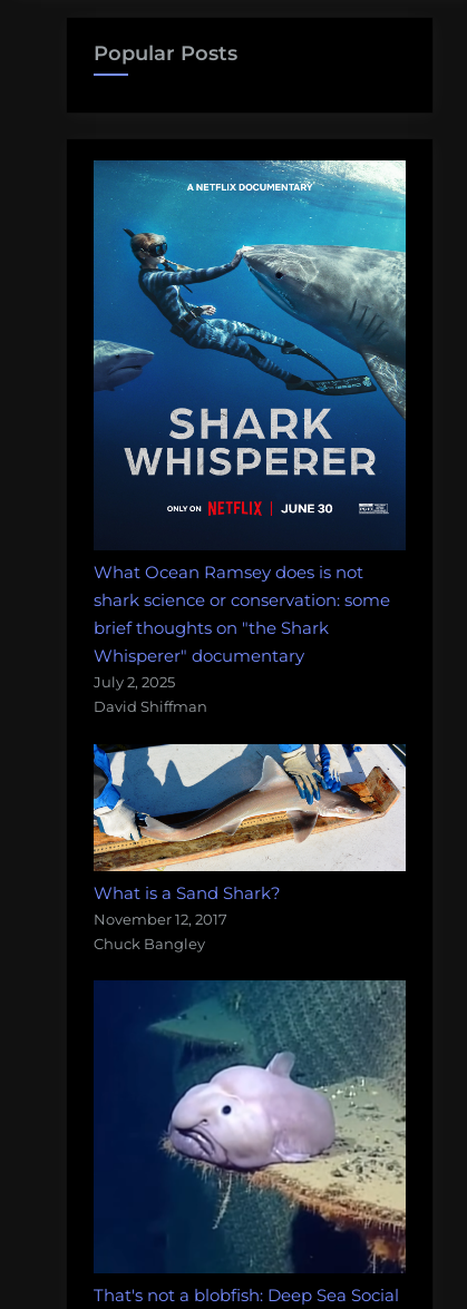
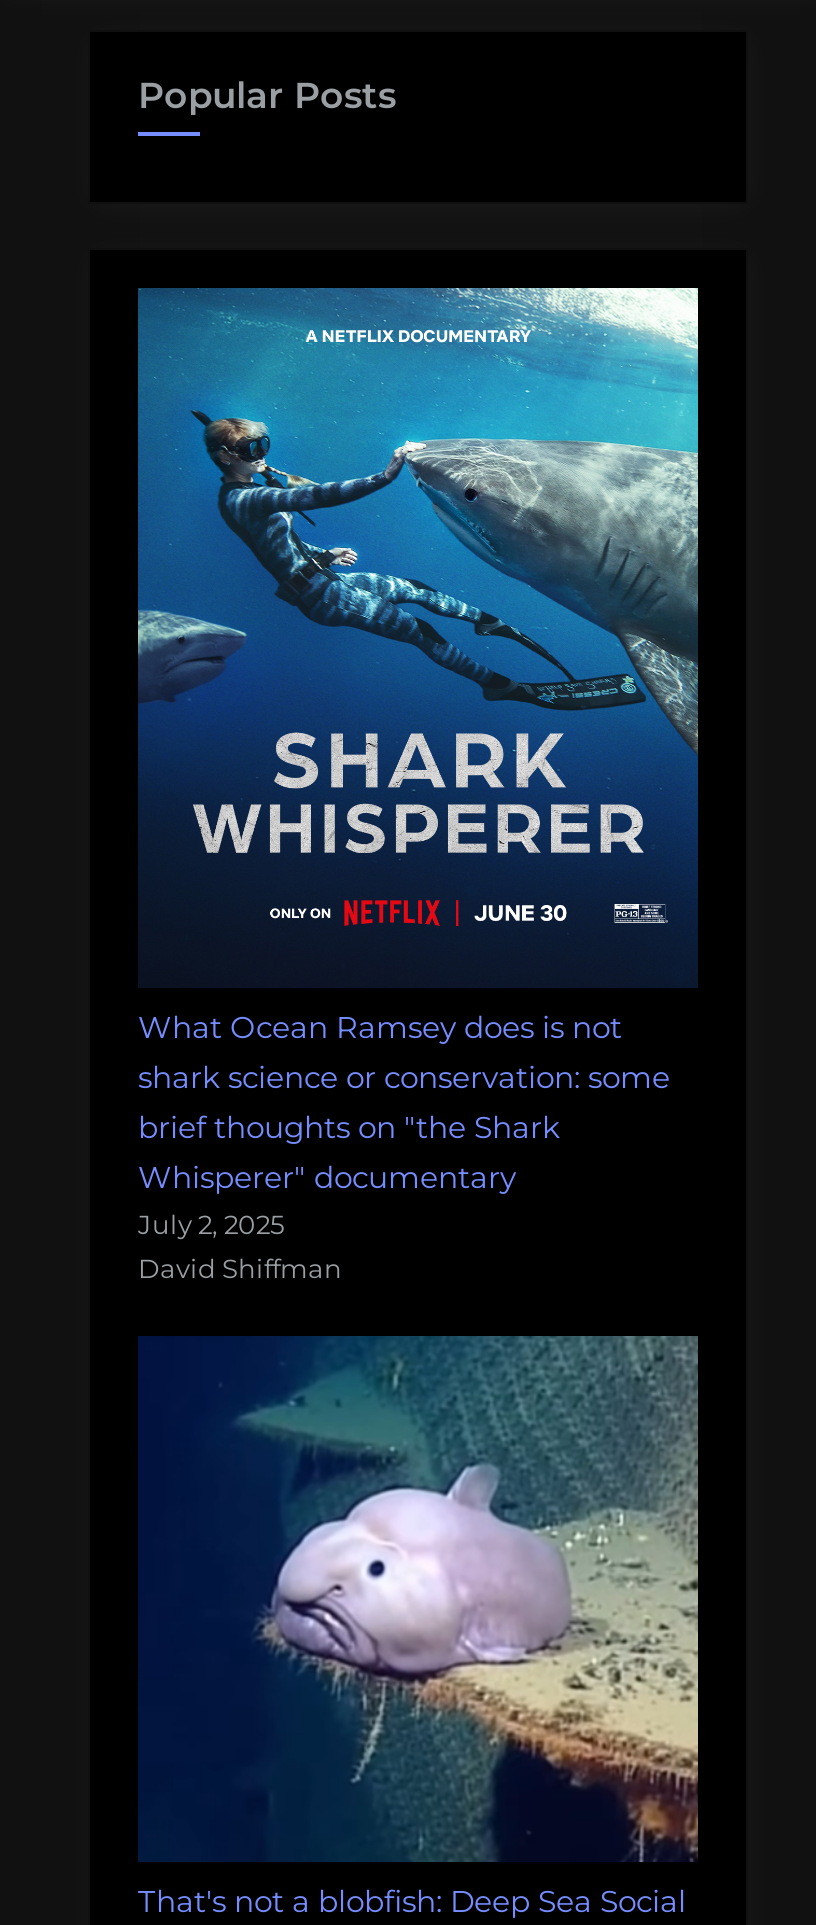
[93,743,406,952] [image] | What is a Sand Shark? | November 12, 2017 | Chuck Bangley -> none

